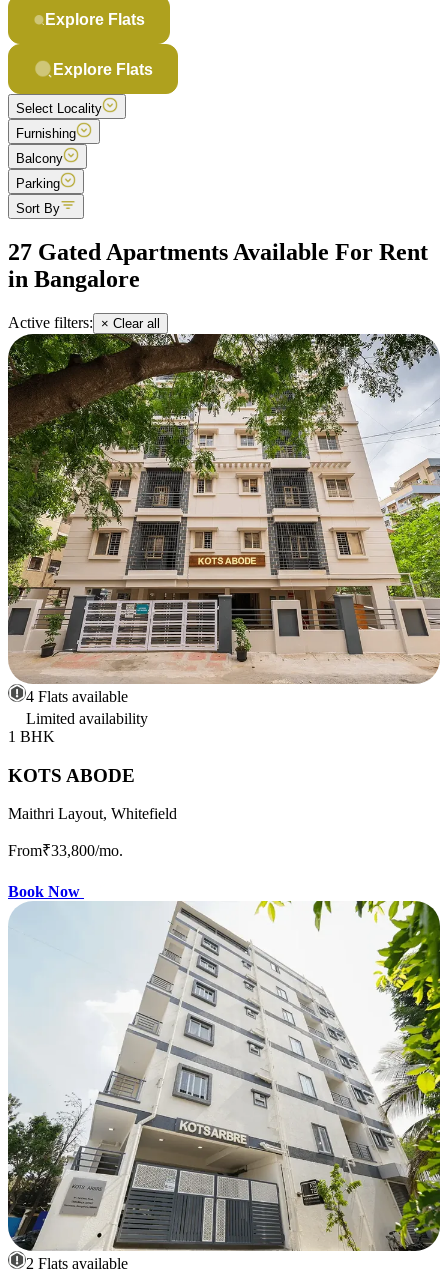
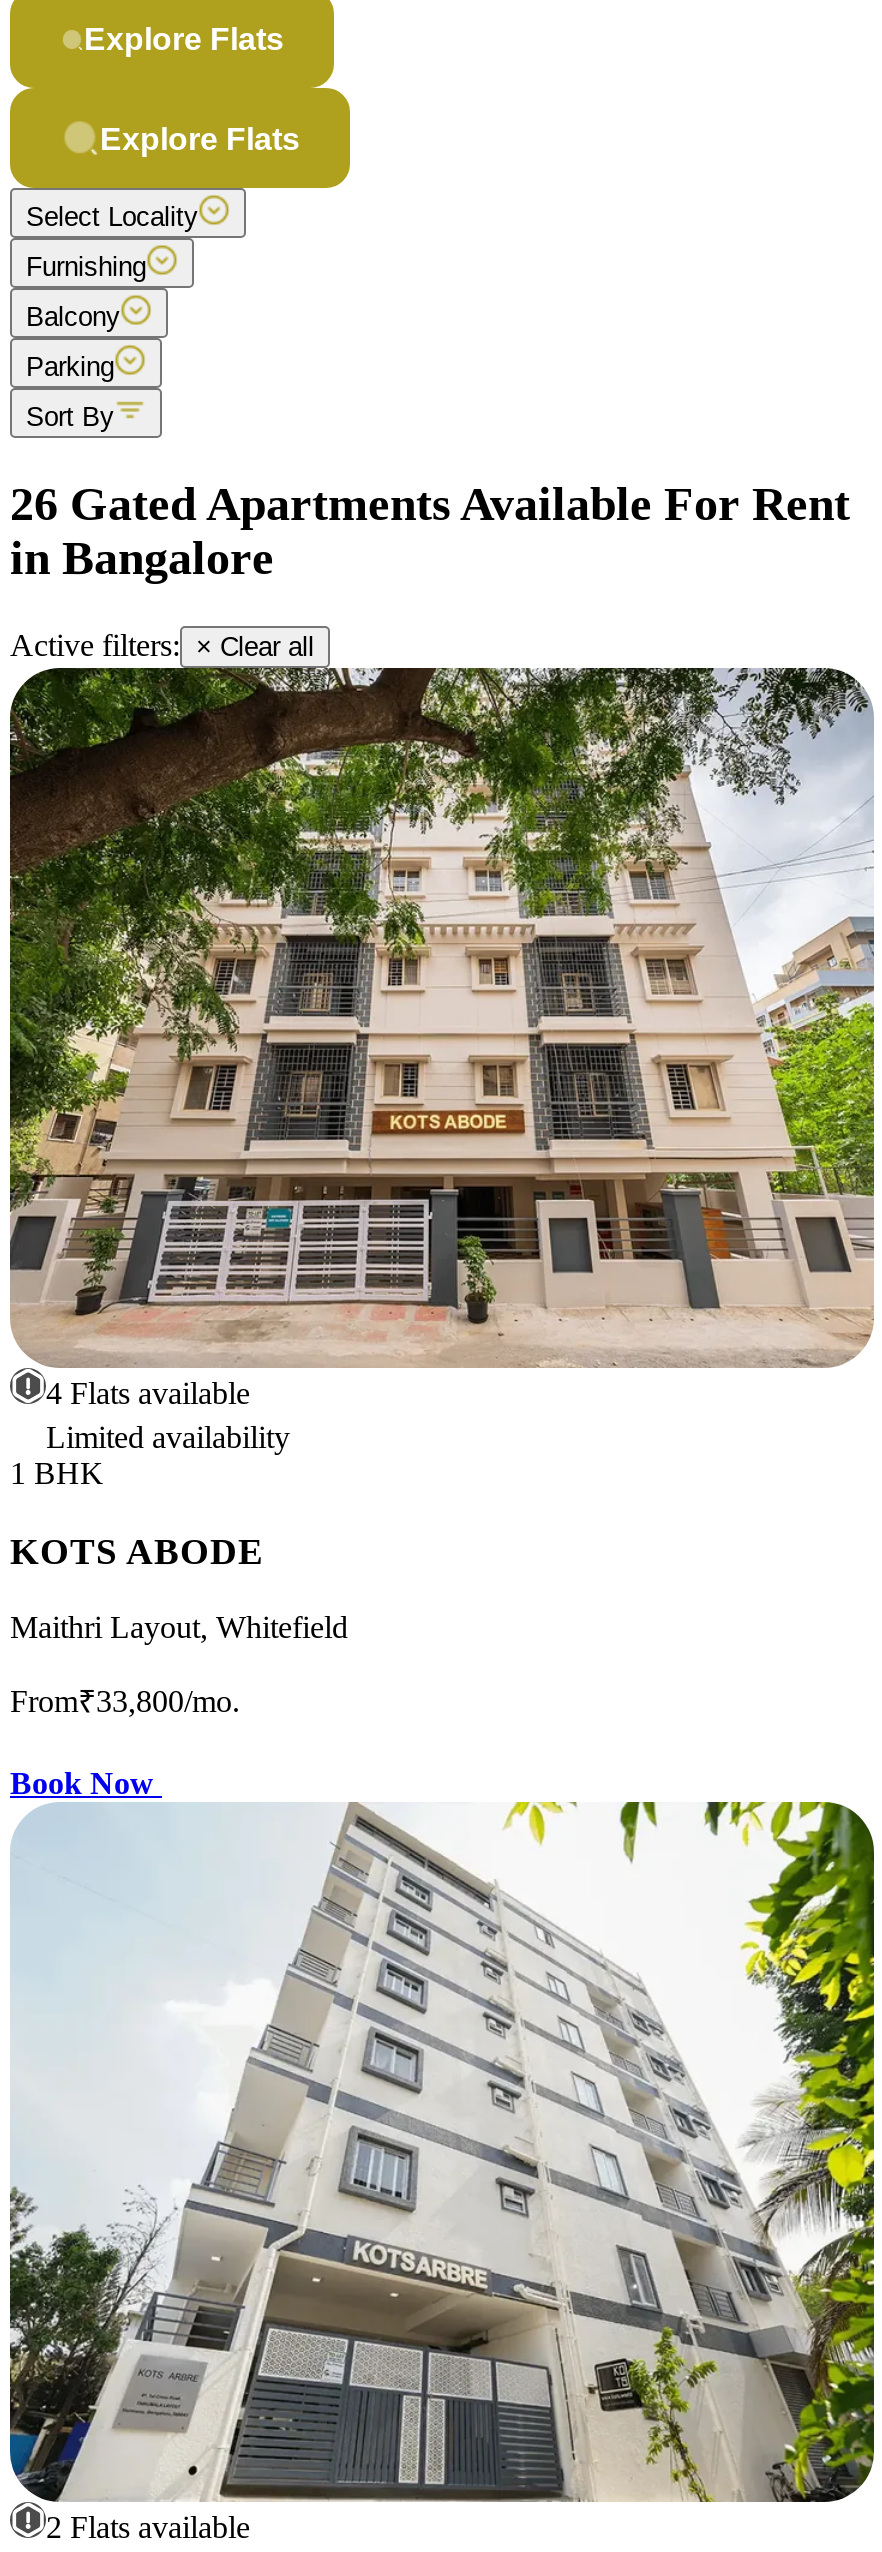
[8,239,428,265] 27 Gated Apartments Available For Rent -> [10,478,850,530] 26 Gated Apartments Available For Rent

